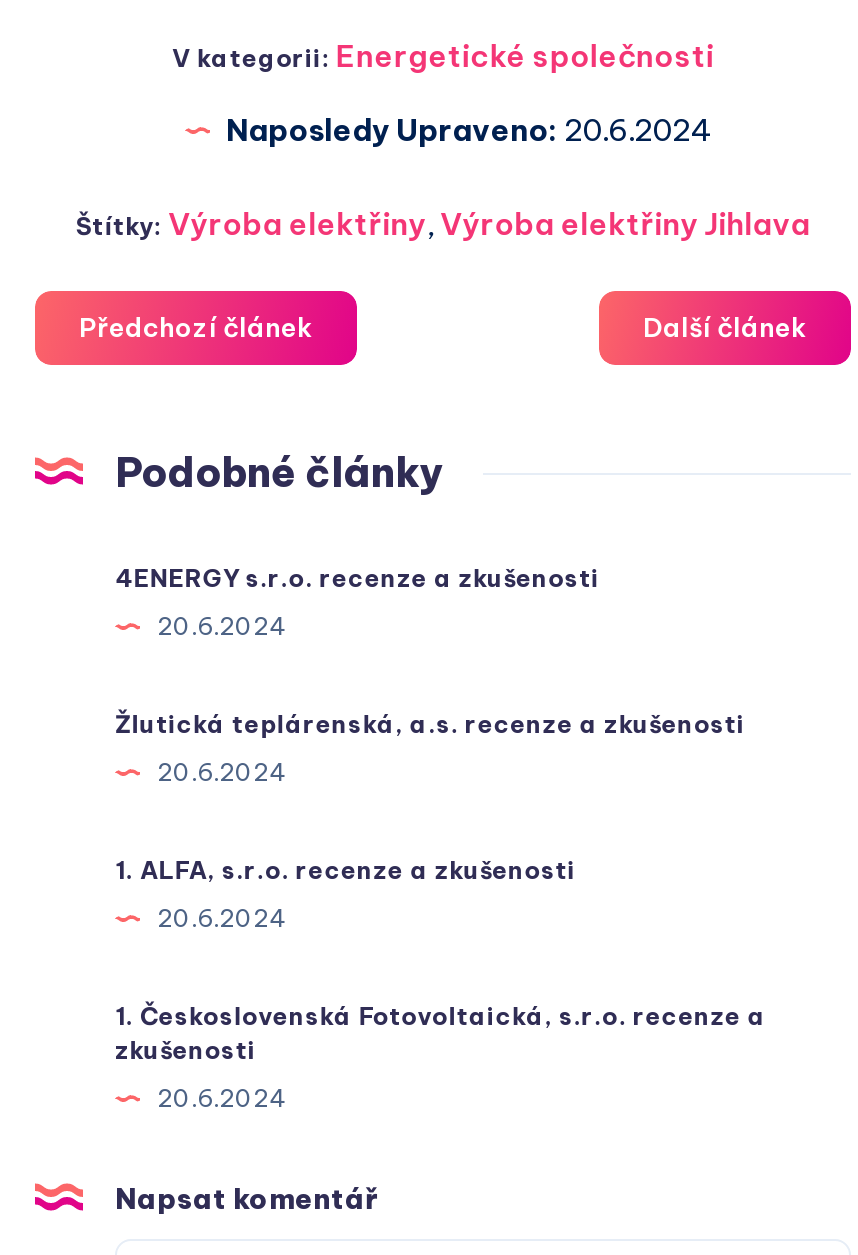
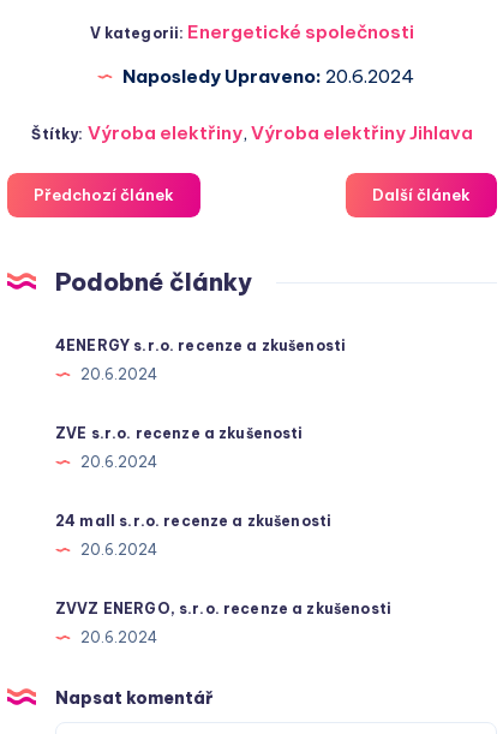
[115,709,745,739] Žlutická teplárenská, a.s. recenze a zkušenosti -> [55,424,303,442] ZVE s.r.o. recenze a zkušenosti
[115,855,576,885] 1. ALFA, s.r.o. recenze a zkušenosti -> [55,512,332,530] 24 mall s.r.o. recenze a zkušenosti
[115,1001,766,1065] 1. Československá Fotovoltaická, s.r.o. recenze a | zkušenosti -> [55,600,391,618] ZVVZ ENERGO, s.r.o. recenze a zkušenosti

